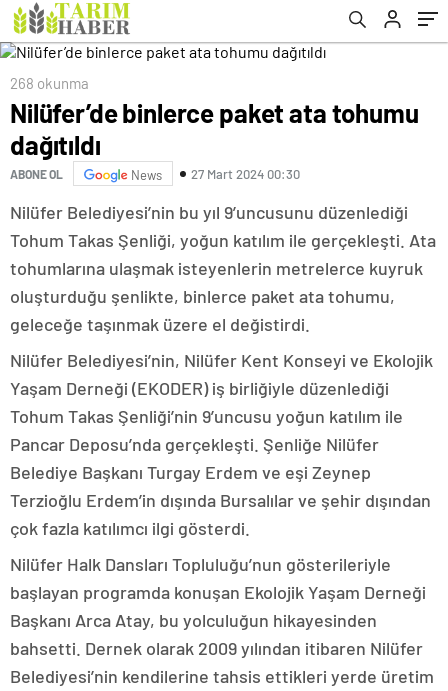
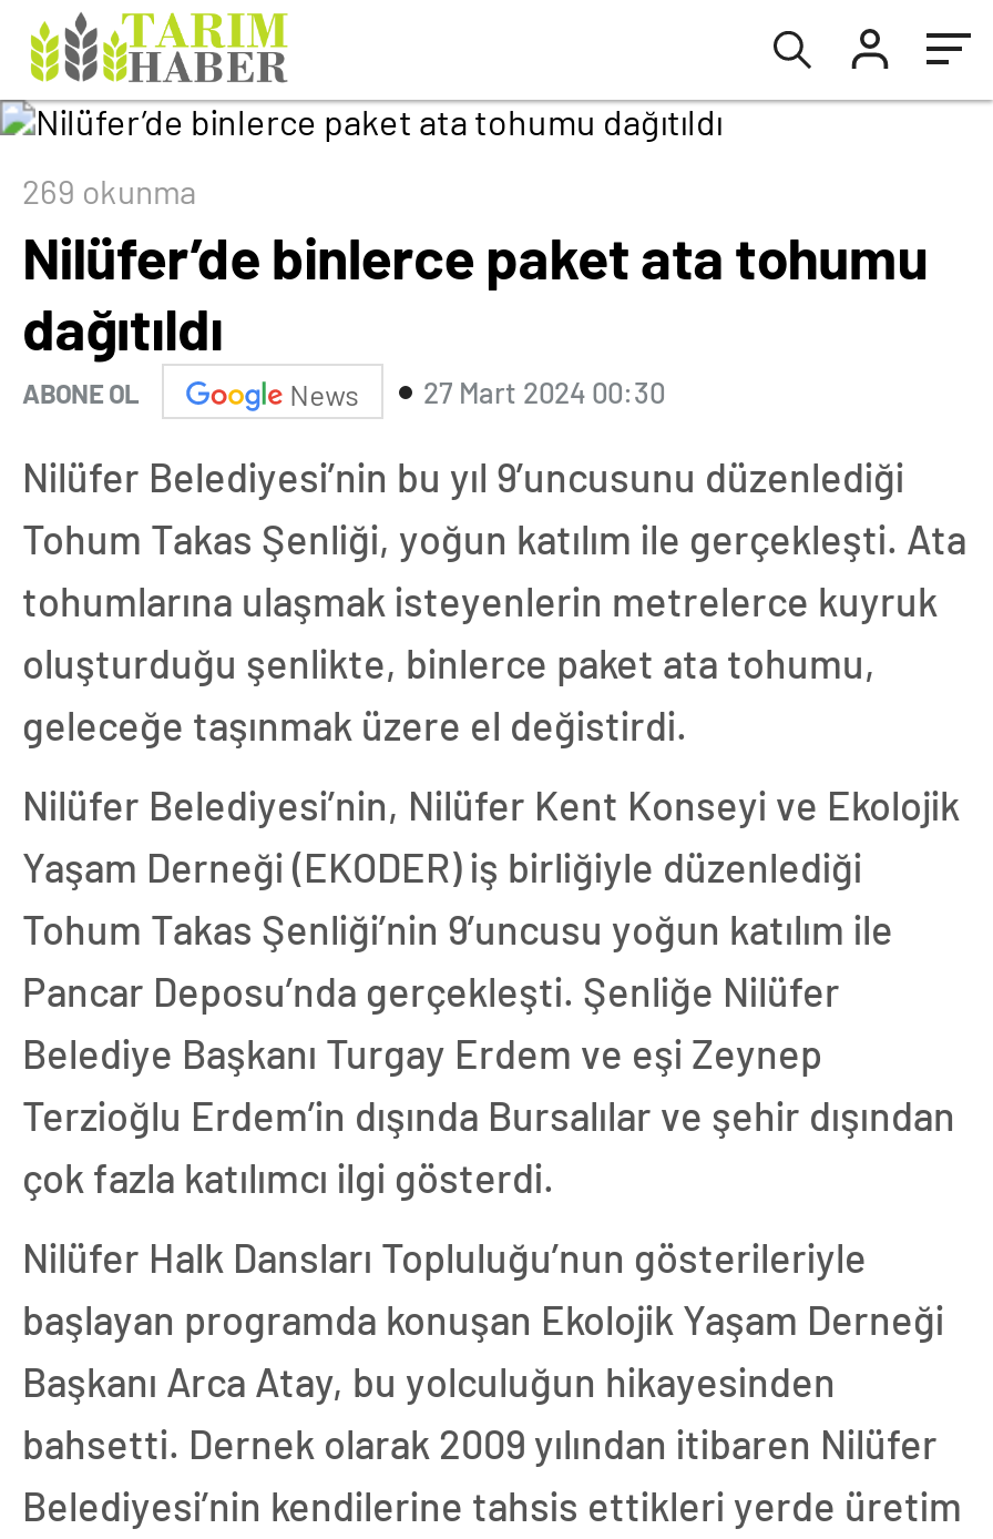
[10,74,89,92] 268 okunma -> [22,171,197,211] 269 okunma

